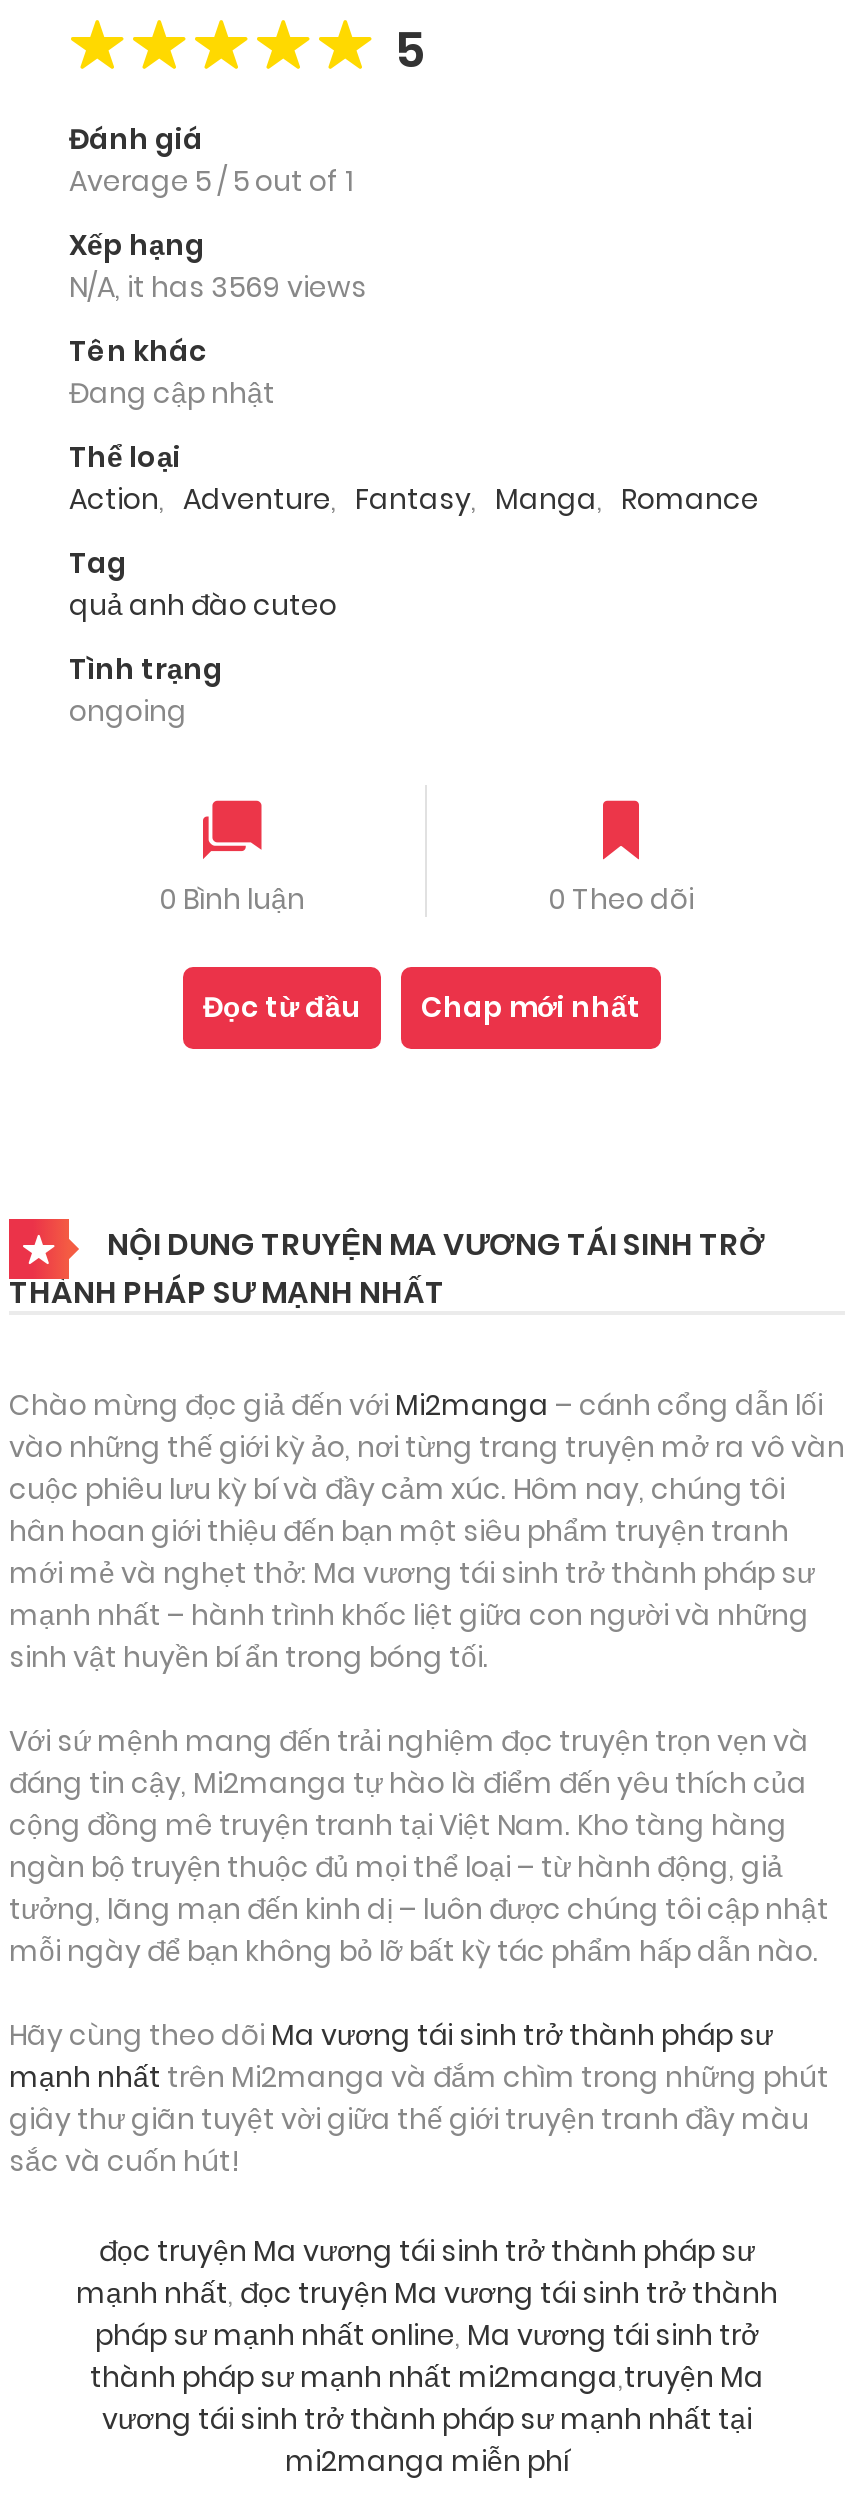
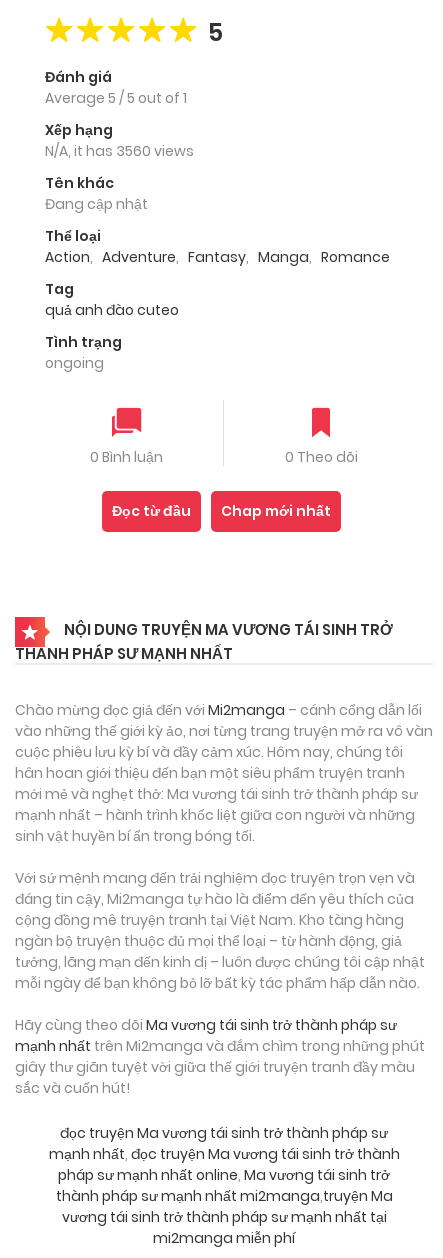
[69,268,367,308] N/A, it has 3569 views -> [45,141,194,161] N/A, it has 3560 views

